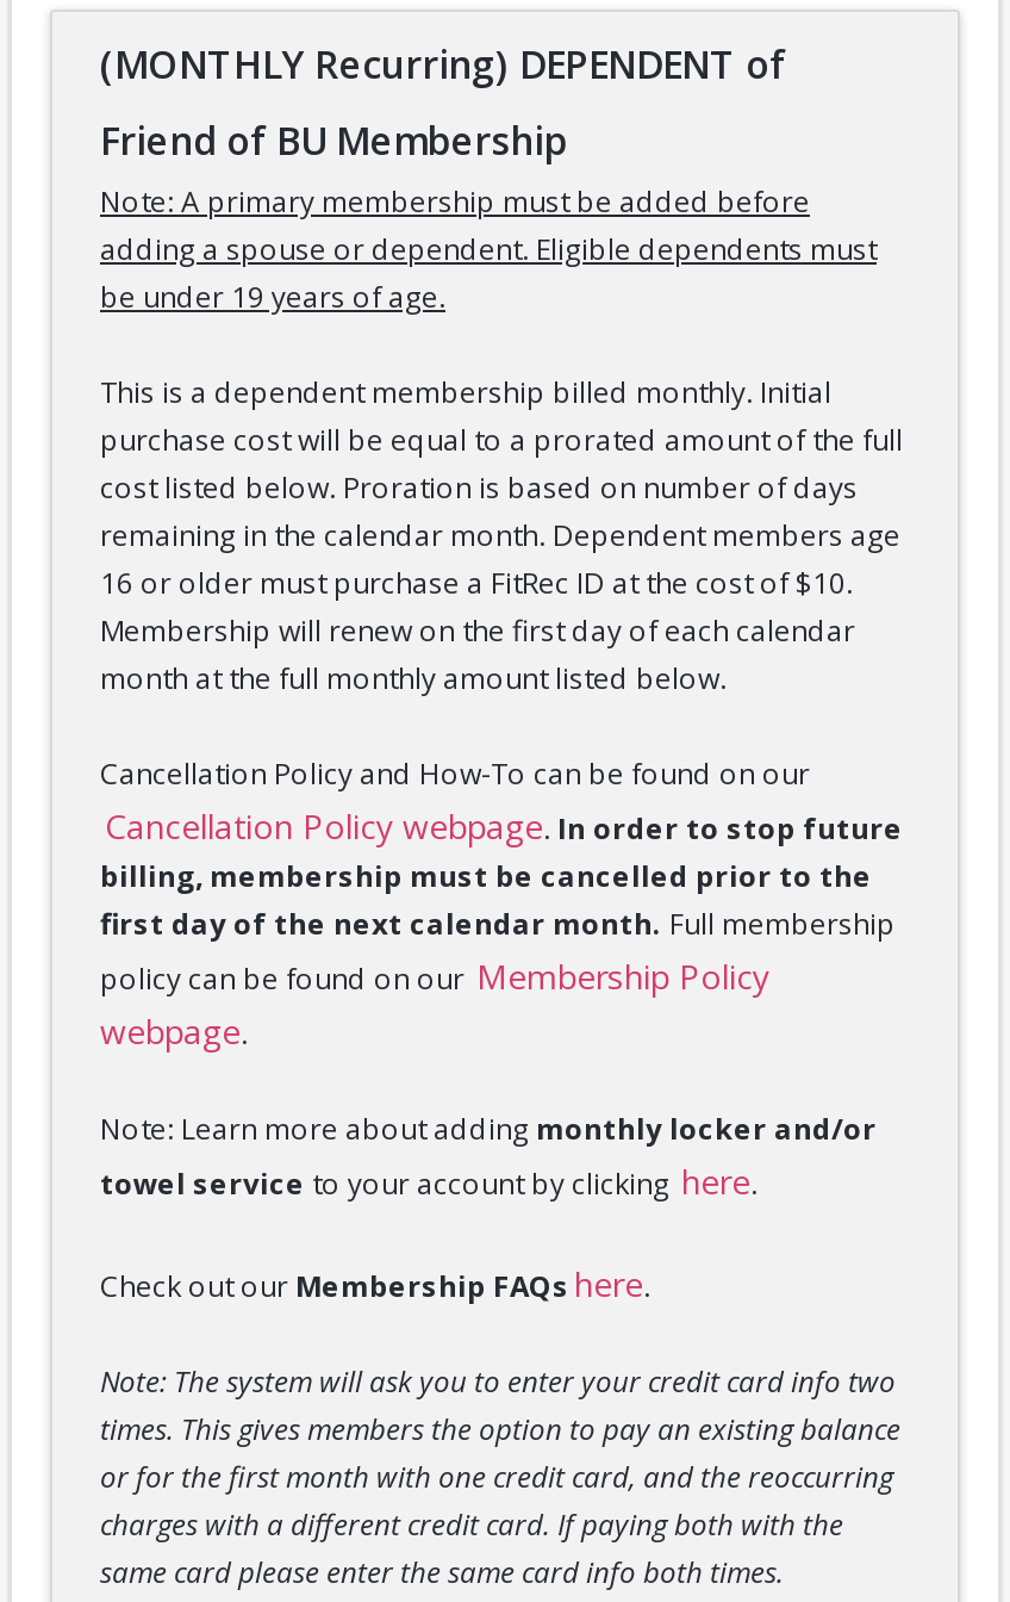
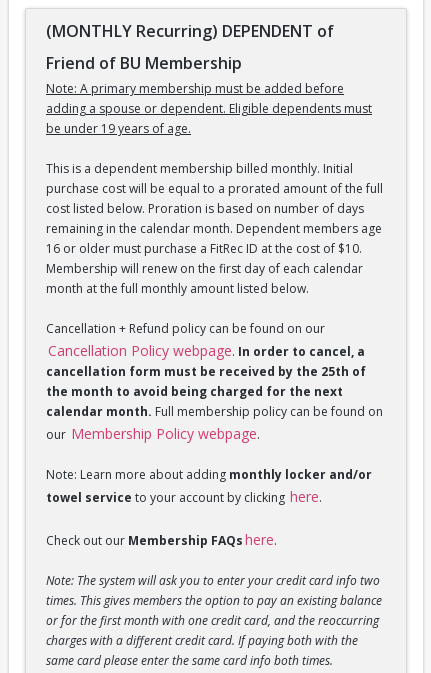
[100,753,903,1054] Cancellation Policy and How-To can be found on our | Cancellation Policy webpage. In order to stop future | billing, membership must be cancelled prior to the | first day of the next calendar month. Full membership | policy can be found on our Membership Policy | webpage. -> [46,320,383,443] Cancellation + Refund policy can be found on our | Cancellation Policy webpage. In order to cancel, a | cancellation form must be received by the 25th of | the month to avoid being charged for the next | calendar month. Full membership policy can be found on | our Membership Policy webpage.

